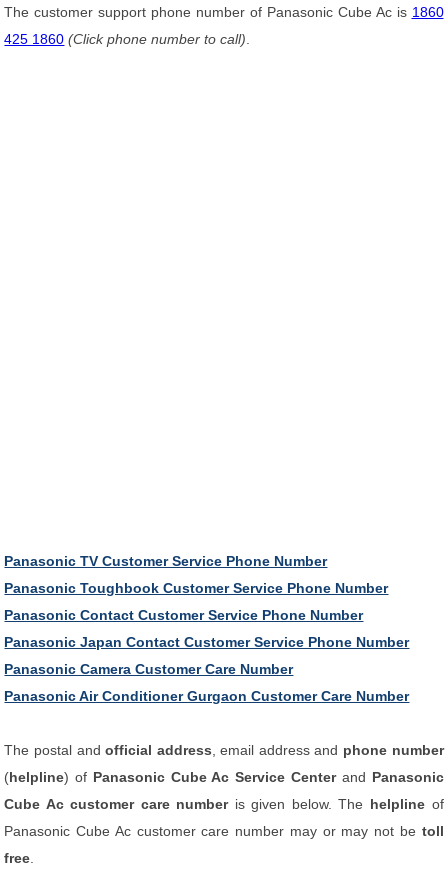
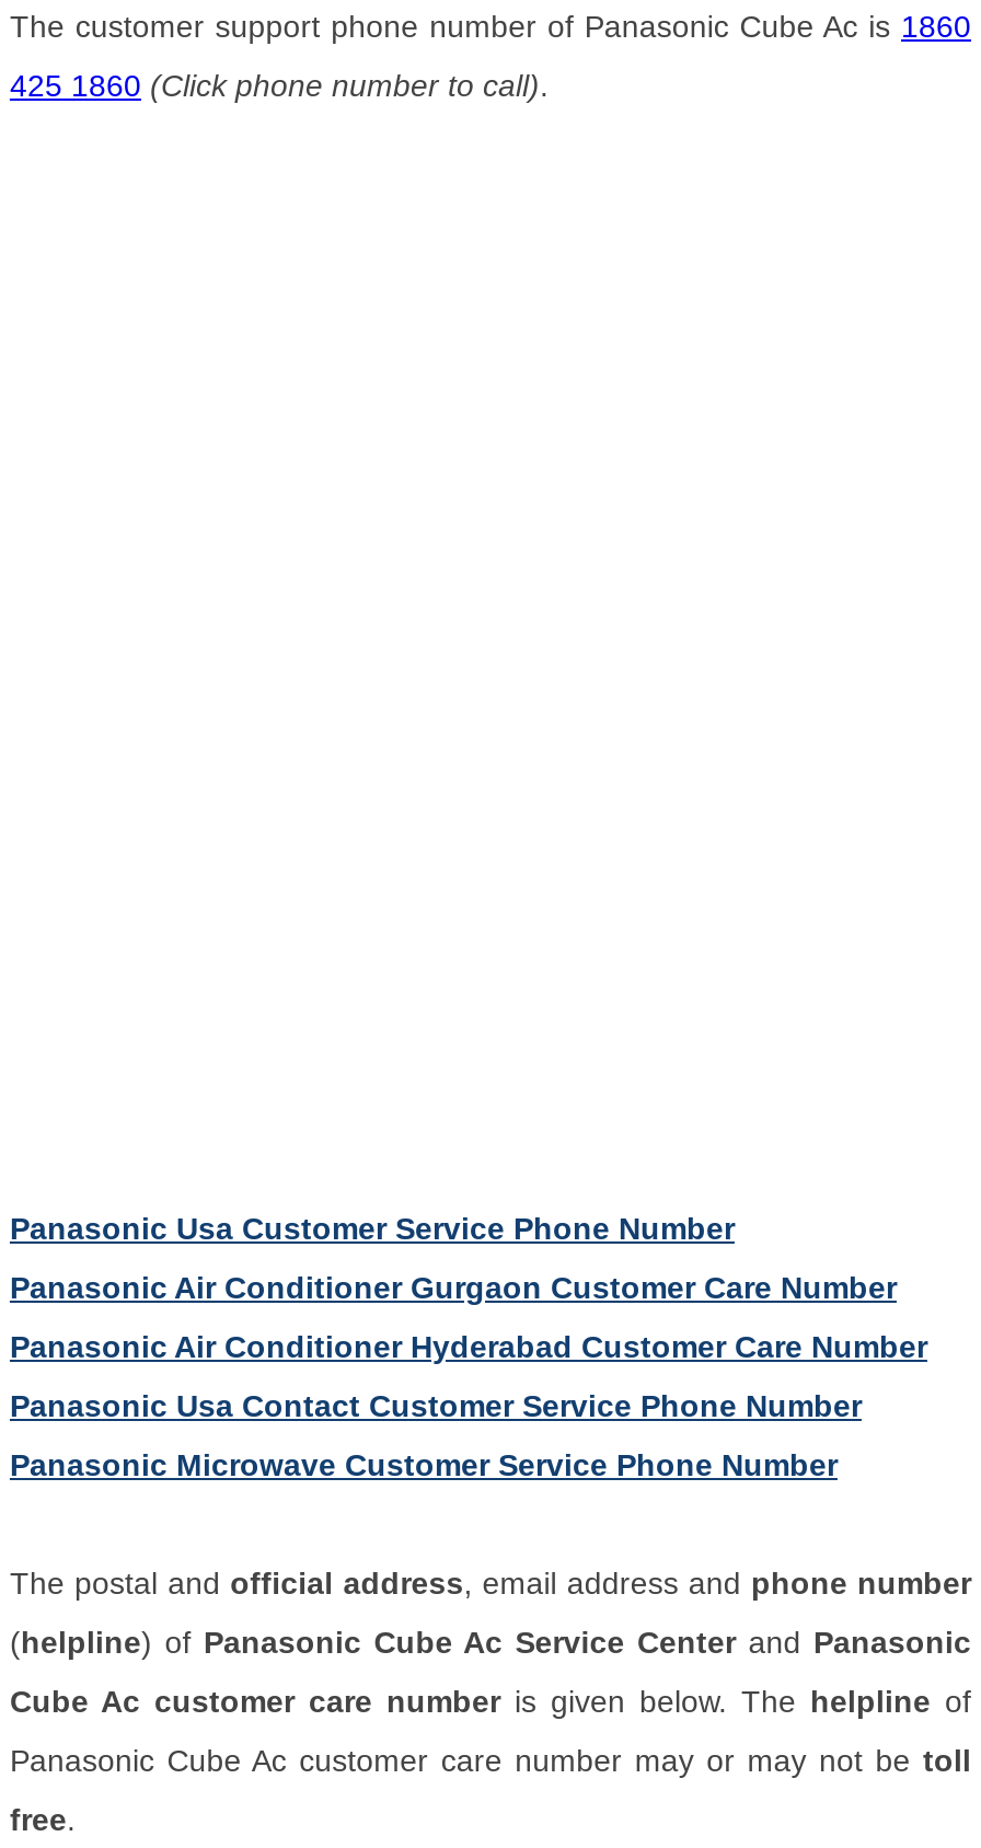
[4,553,409,677] Panasonic TV Customer Service Phone Number | Panasonic Toughbook Customer Service Phone Number | Panasonic Contact Customer Service Phone Number | Panasonic Japan Contact Customer Service Phone Number | Panasonic Camera Customer Care Number -> [10,1211,735,1246] Panasonic Usa Customer Service Phone Number
moved [4,688,409,704] -> [10,1270,897,1305]: Panasonic Air Conditioner Gurgaon Customer Care Number
none -> [10,1329,927,1482] Panasonic Air Conditioner Hyderabad Customer Care Number | Panasonic Usa Contact Customer Service Phone Number | Panasonic Microwave Customer Service Phone Number

